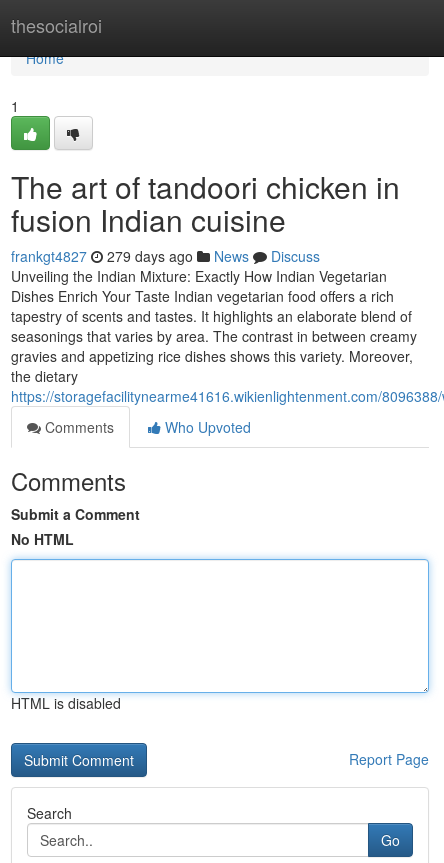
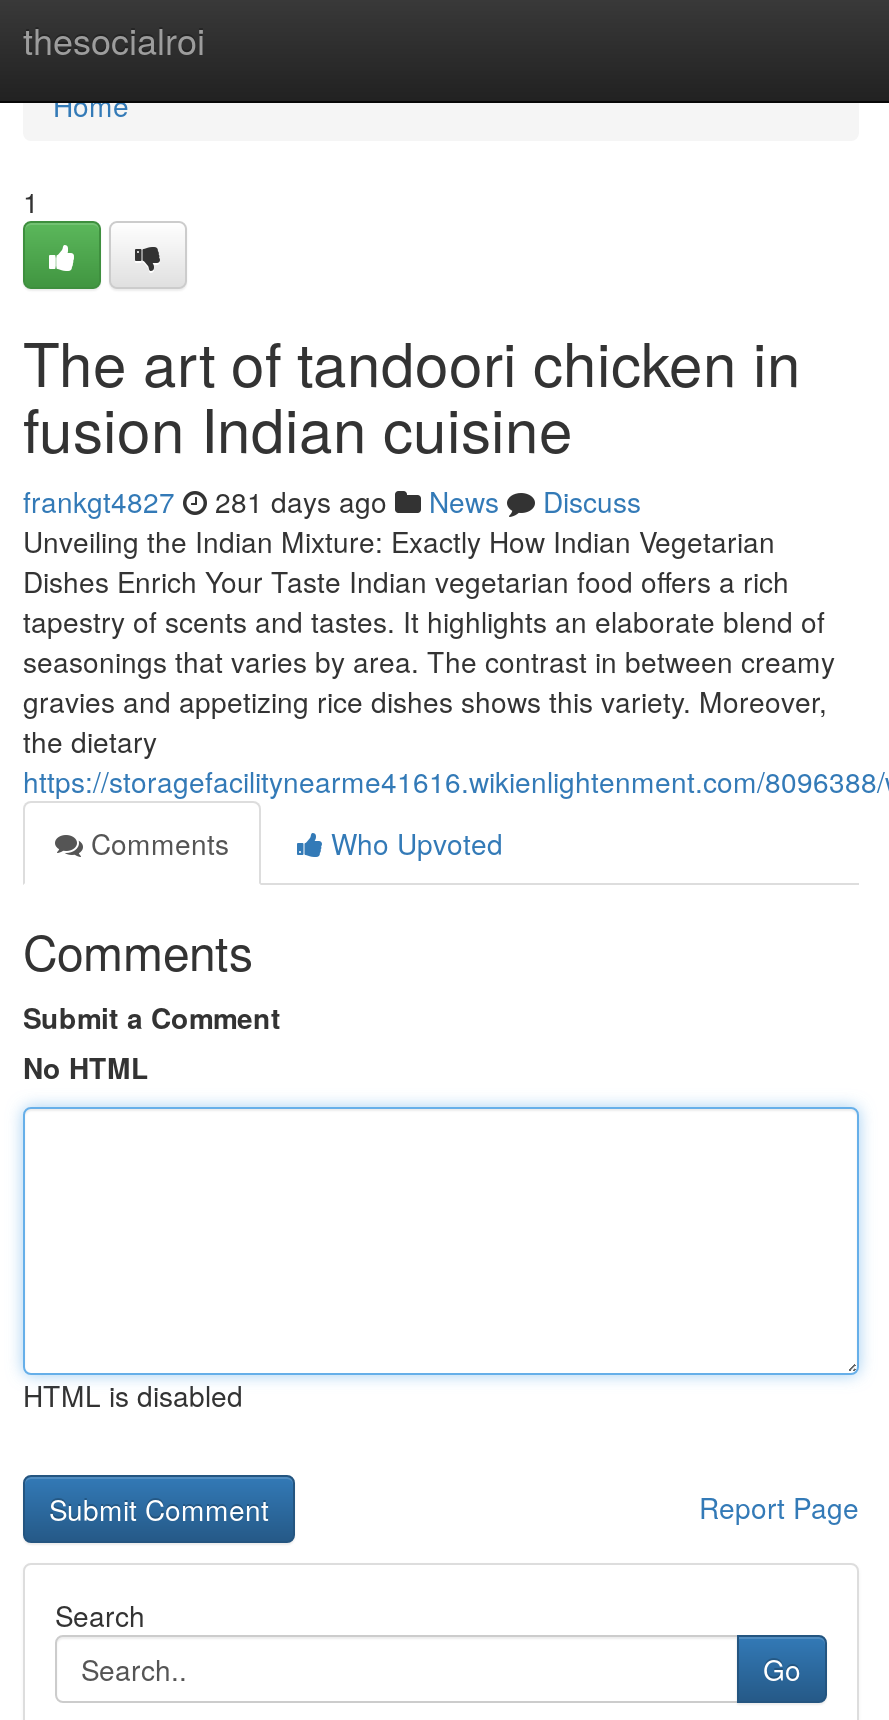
[11,246,320,266] frankgt4827 279 days ago News Discuss -> [23,481,641,521] frankgt4827 281 days ago News Discuss

